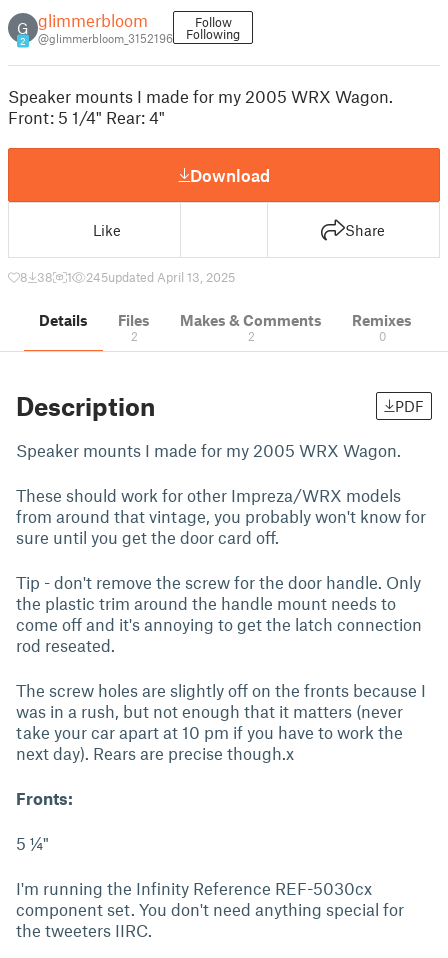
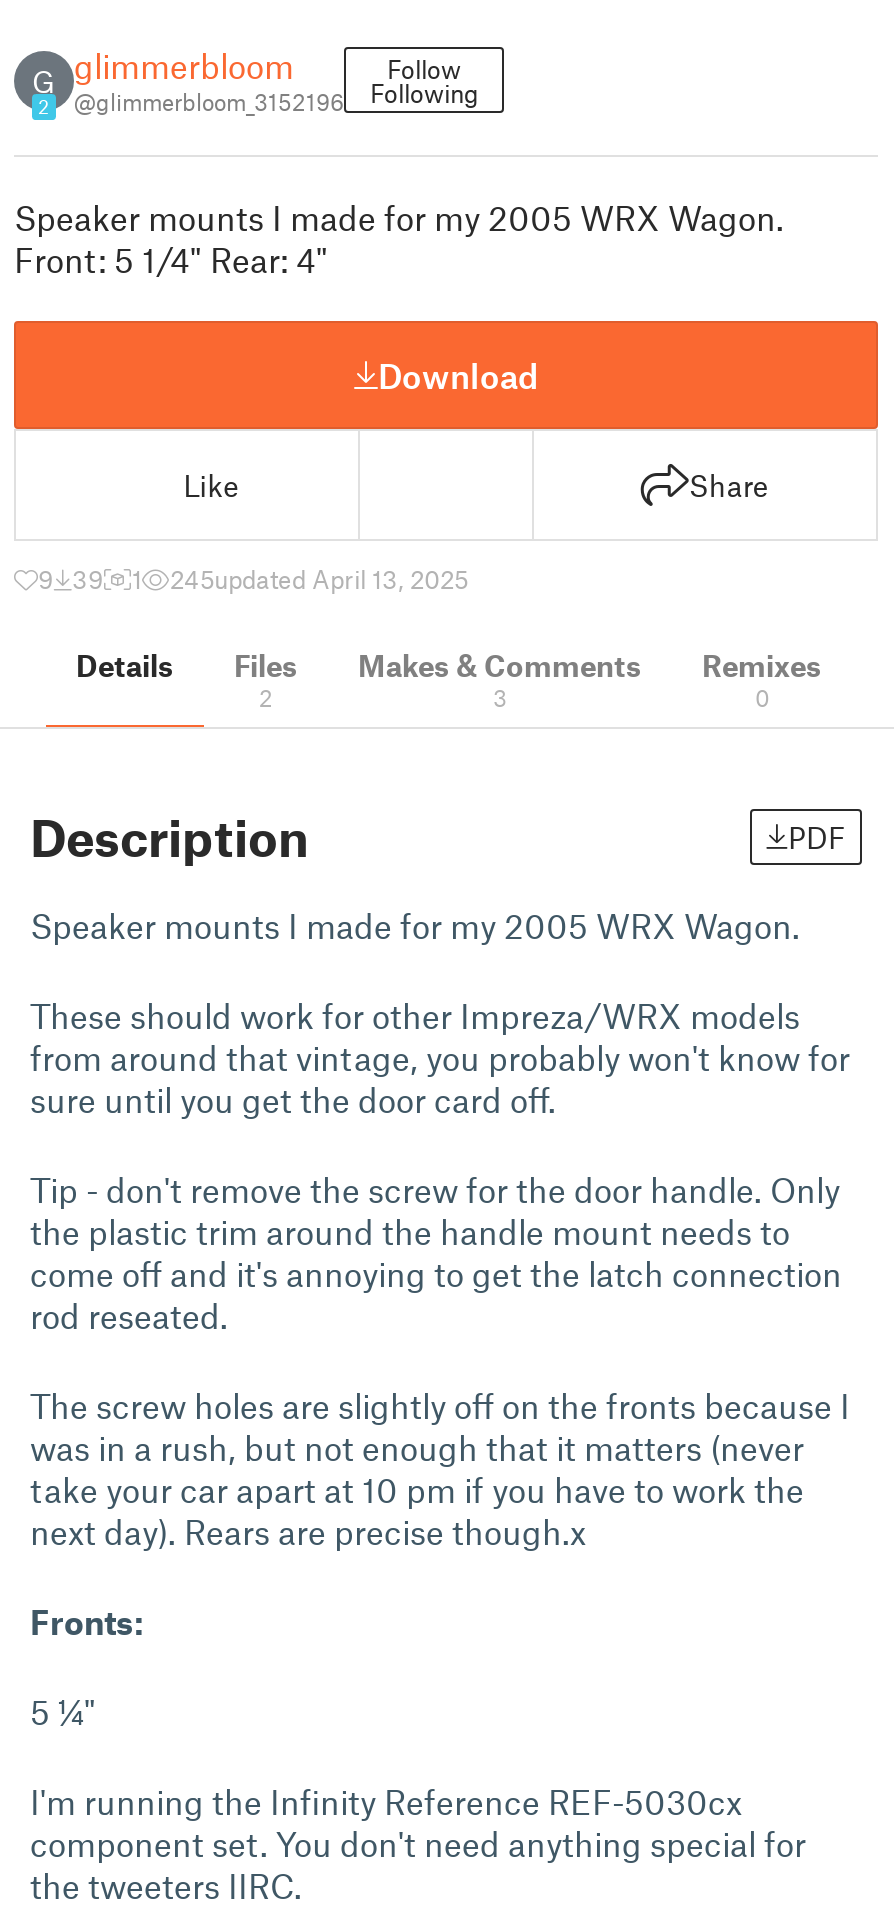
[20,269,235,285] 8 38 1 245updated April 13, 2025 -> [38,563,468,595] 9 39 1 245updated April 13, 2025
[247,329,254,343] 2 -> [493,683,507,711] 3

